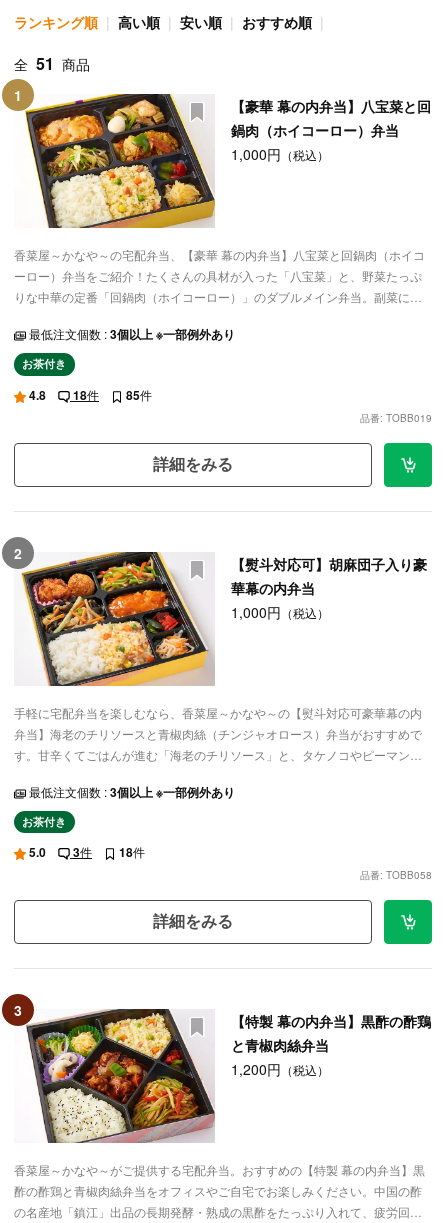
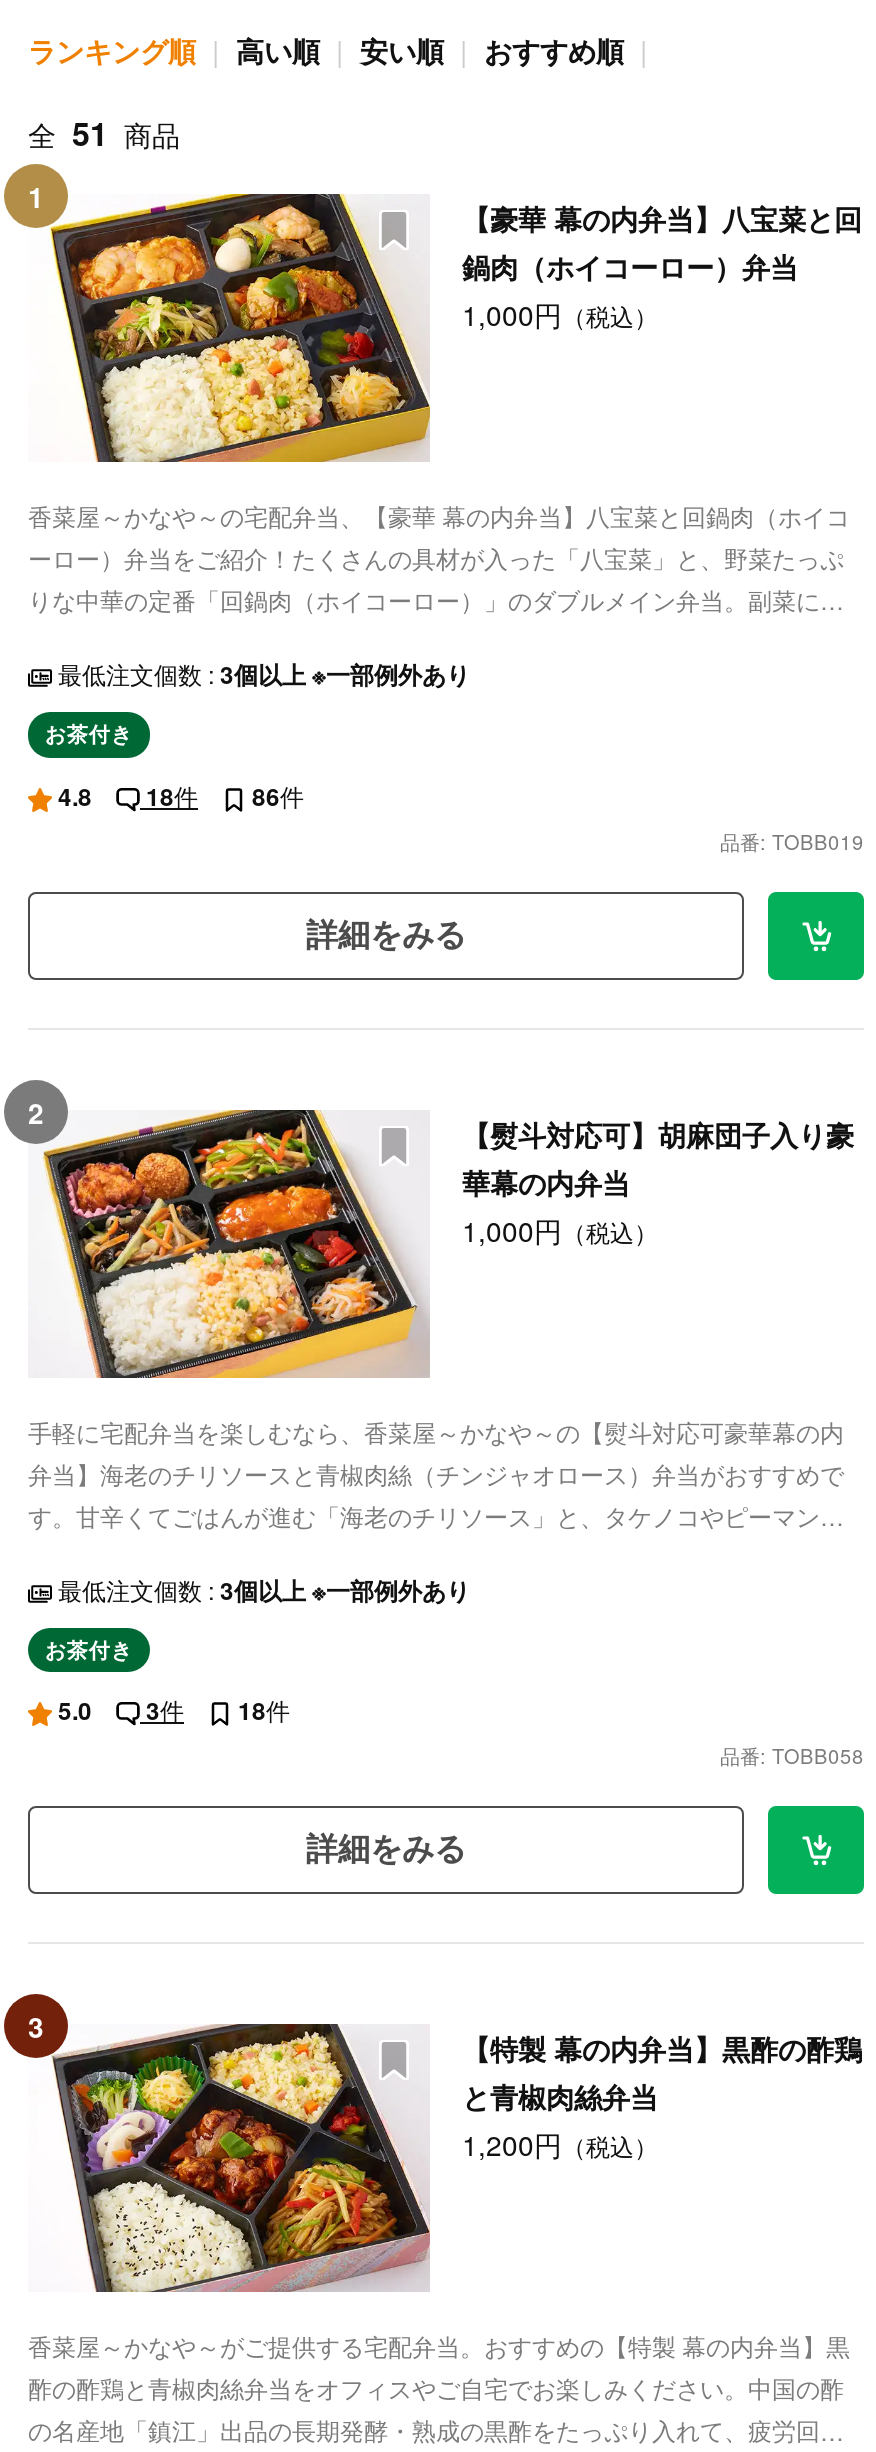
[29,386,152,404] 4.8 18件 85件 -> [58,777,304,813] 4.8 18件 86件

